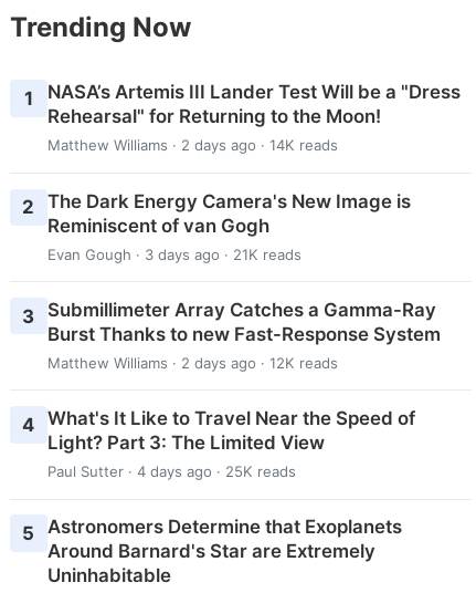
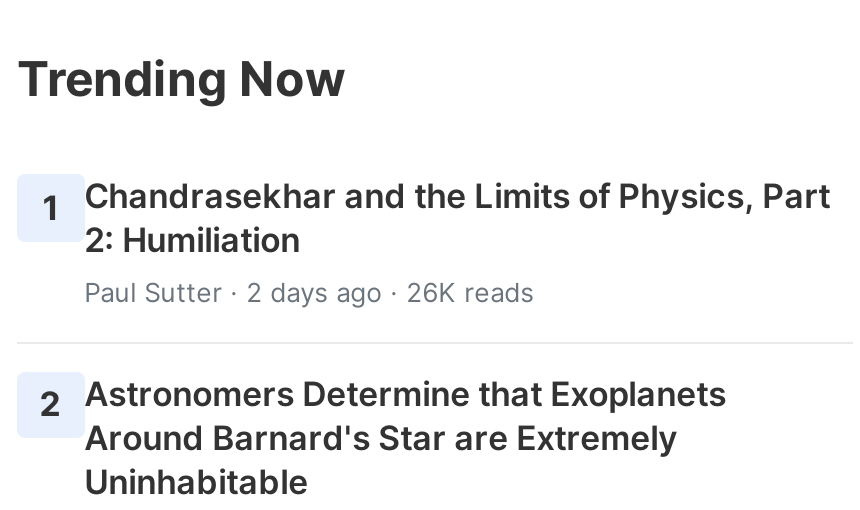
[22,81,460,544] NASA’s Artemis III Lander Test Will be a "Dress | Rehearsal" for Returning to the Moon! | Matthew Williams · 2 days ago · 14K reads | 2 The Dark Energy Camera's New Image is | Reminiscent of van Gogh | Evan Gough · 3 days ago · 21K reads | 3 Submillimeter Array Catches a Gamma-Ray | Burst Thanks to new Fast-Response System | Matthew Williams · 2 days ago · 12K reads | 4 What's It Like to Travel Near the Speed of | Light? Part 3: The Limited View | Paul Sutter · 4 days ago · 25K reads | 5 Astronomers Determine that Exoplanets -> [40,177,830,425] Chandrasekhar and the Limits of Physics, Part | 2: Humiliation | Paul Sutter · 2 days ago · 26K reads | 2 Astronomers Determine that Exoplanets

